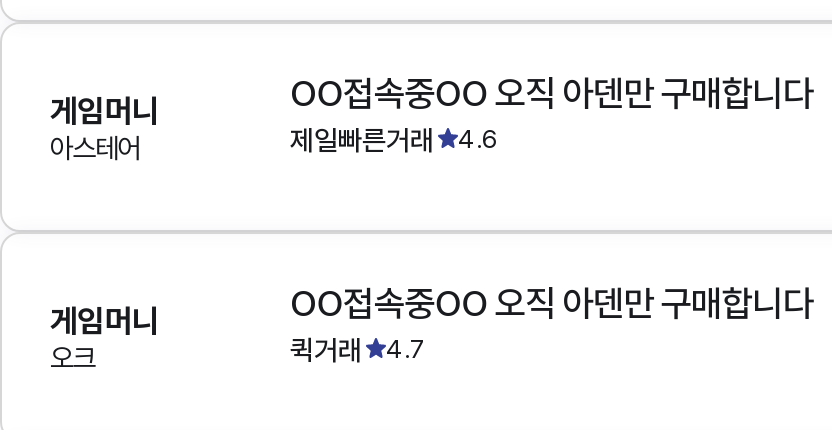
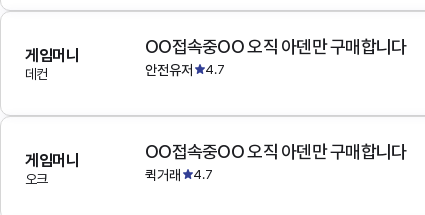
[50,131,140,163] 아스테어 -> [25,65,48,81] 데컨
[290,123,498,155] 제일빠른거래 | 4.6 -> [145,61,225,77] 안전유저 | 4.7

